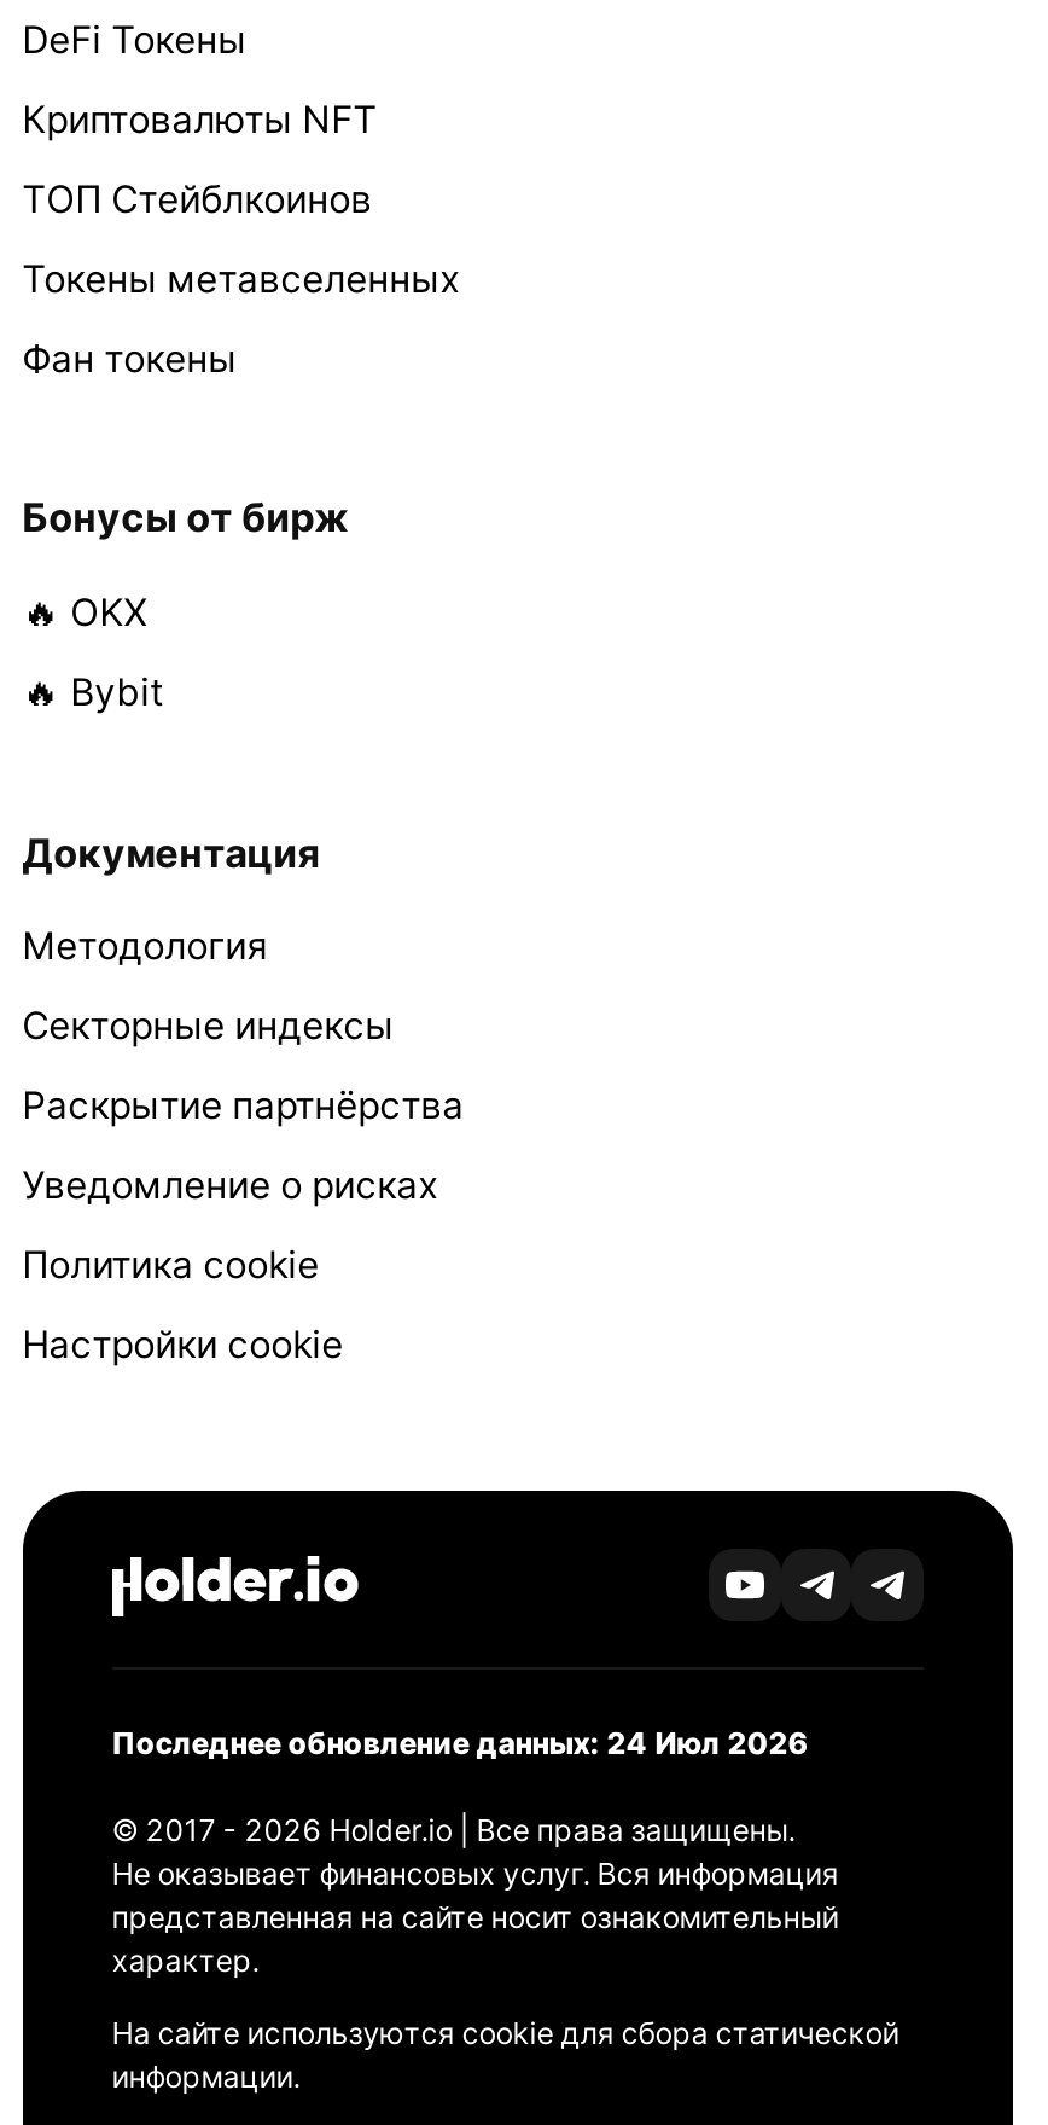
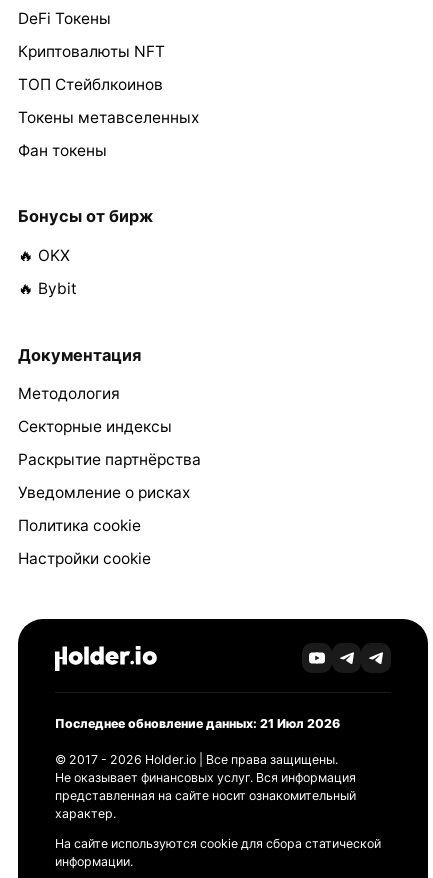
[112,1725,807,1761] Последнее обновление данных: 24 Июл 2026 -> [55,716,340,731] Последнее обновление данных: 21 Июл 2026

